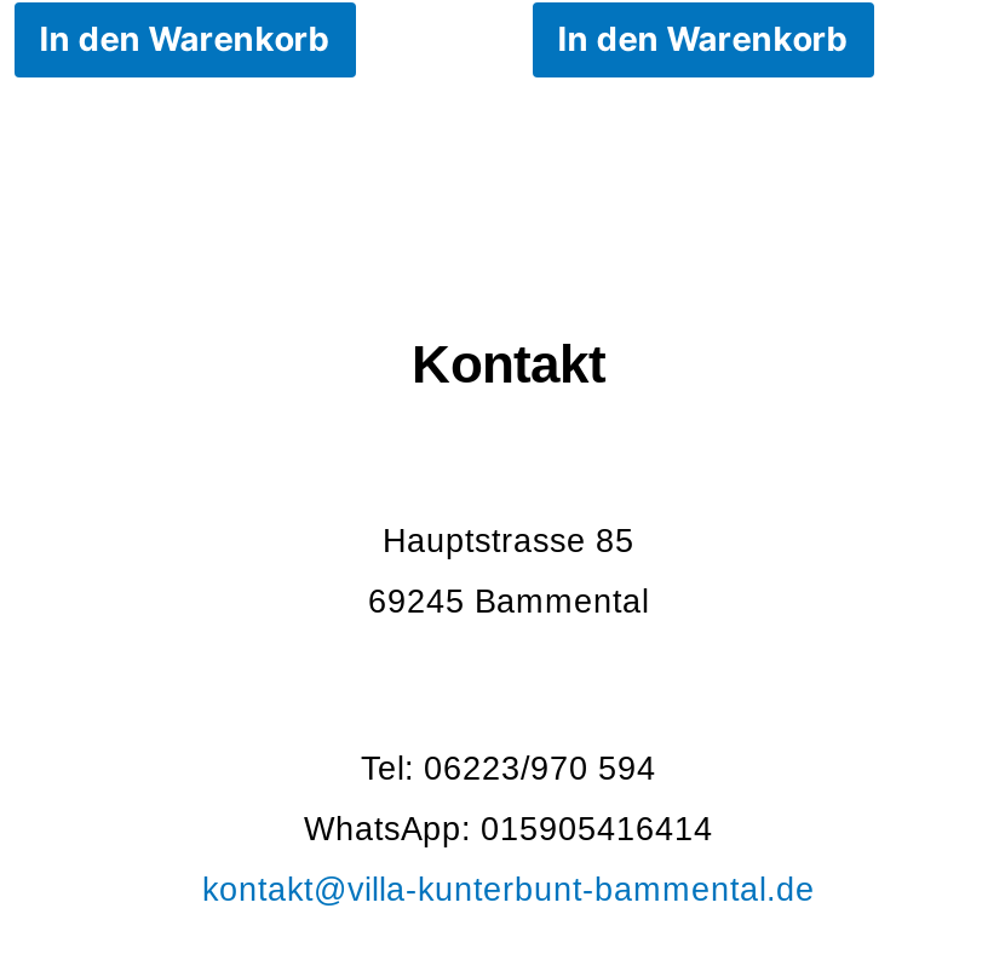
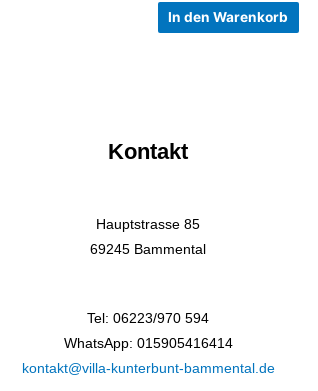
[39,19,330,58] In den Warenkorb -> none

